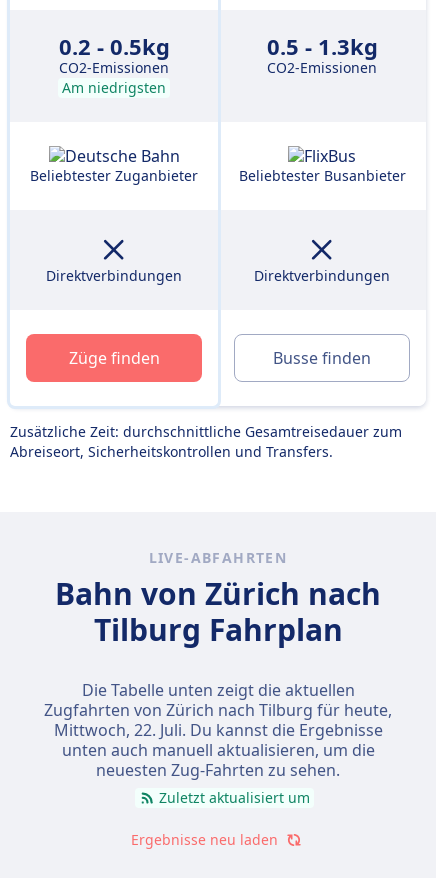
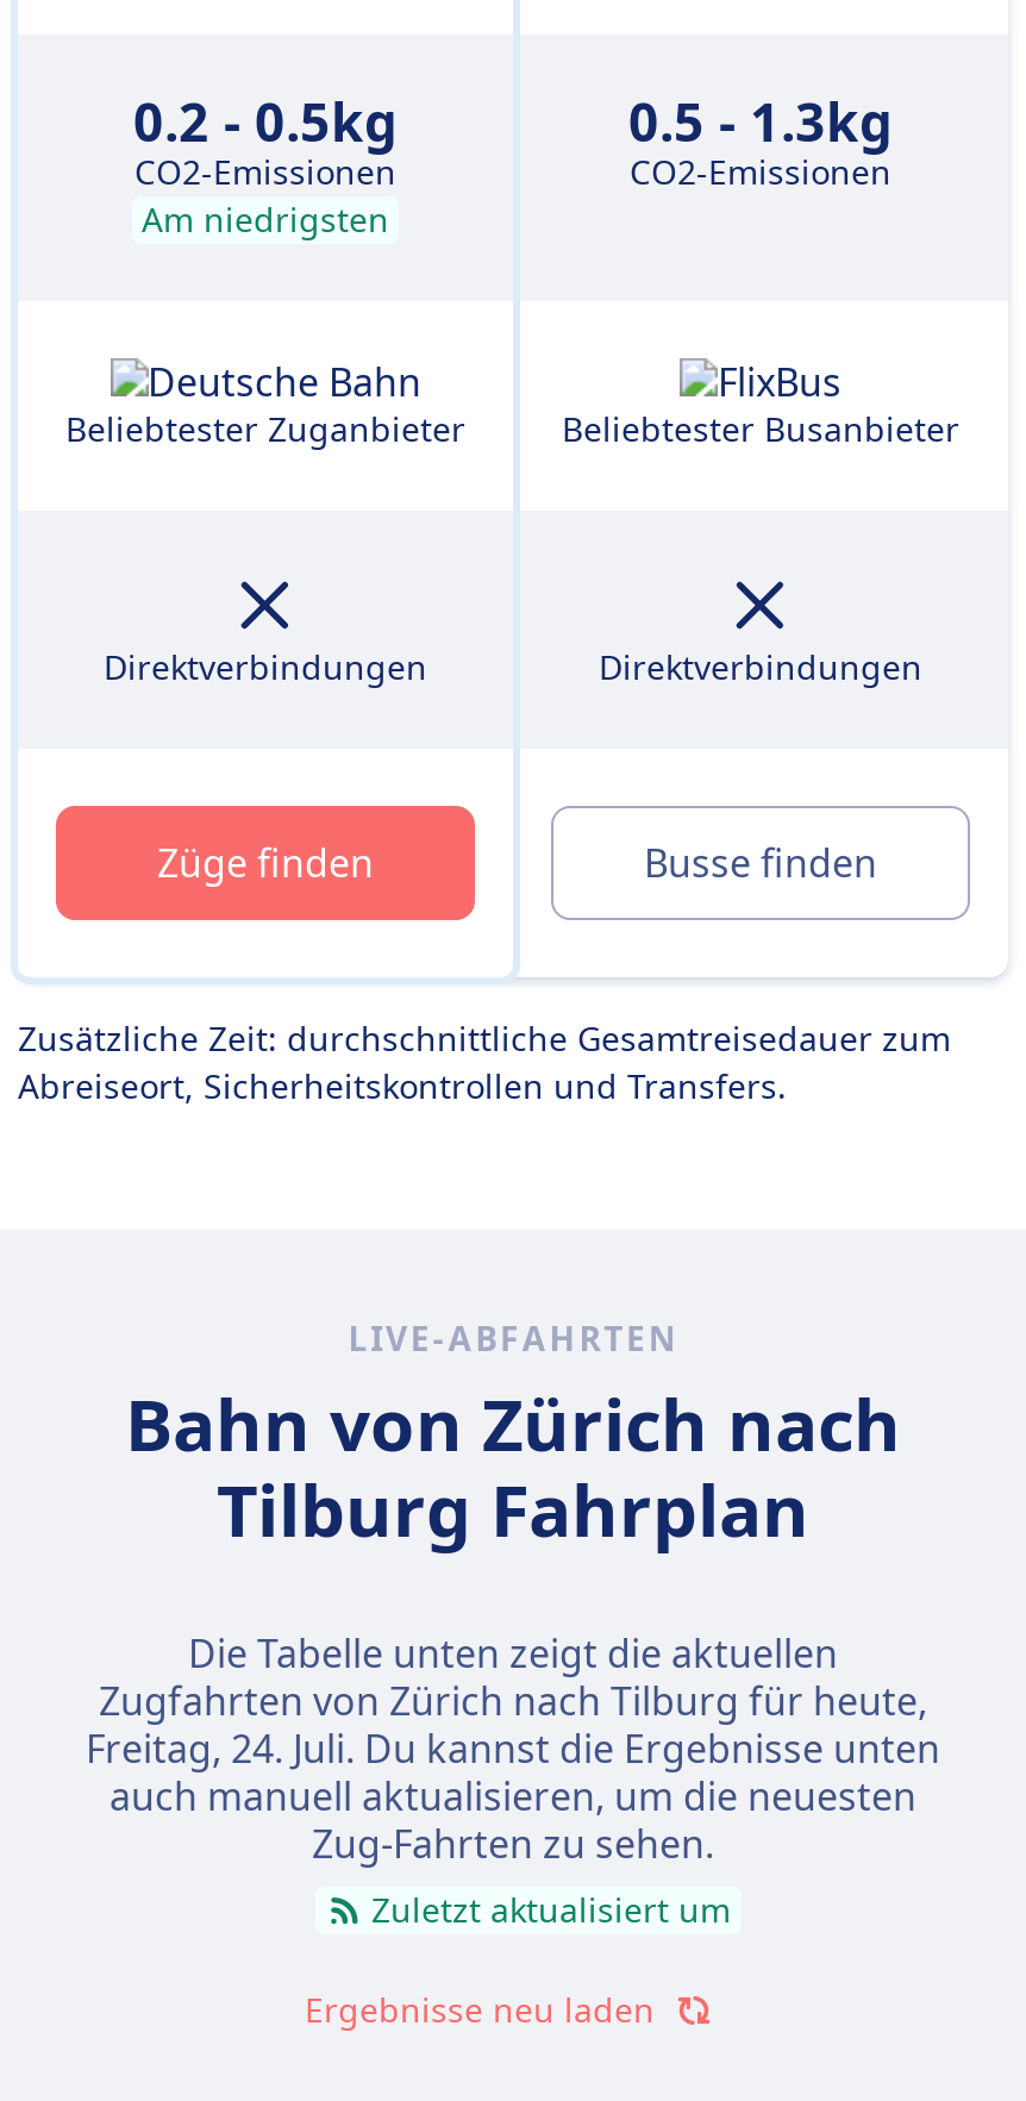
[53,719,382,781] Mittwoch, 22. Juli. Du kannst die Ergebnisse | unten auch manuell aktualisieren, um die | neuesten Zug-Fahrten zu sehen. -> [86,1722,940,1870] Freitag, 24. Juli. Du kannst die Ergebnisse unten | auch manuell aktualisieren, um die neuesten | Zug-Fahrten zu sehen.

